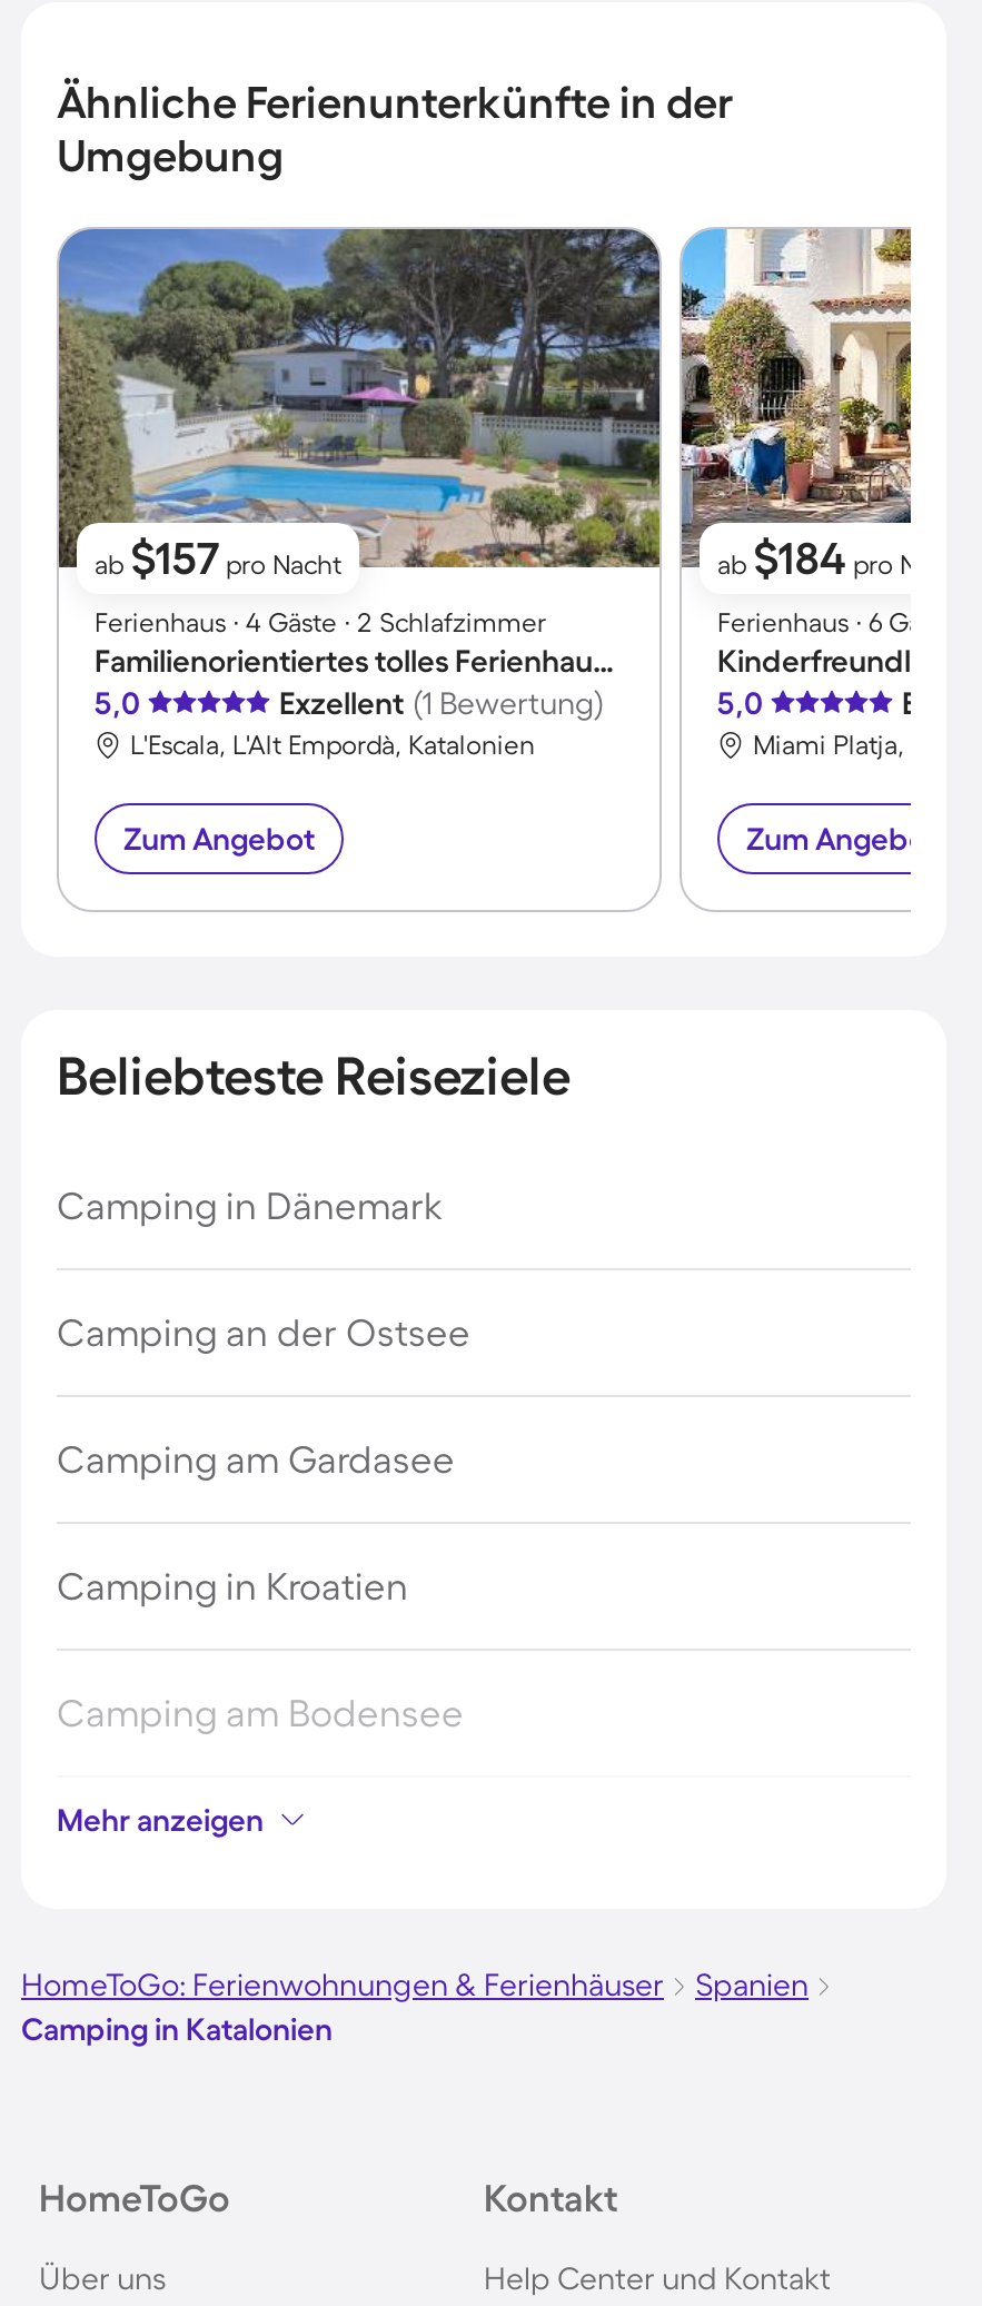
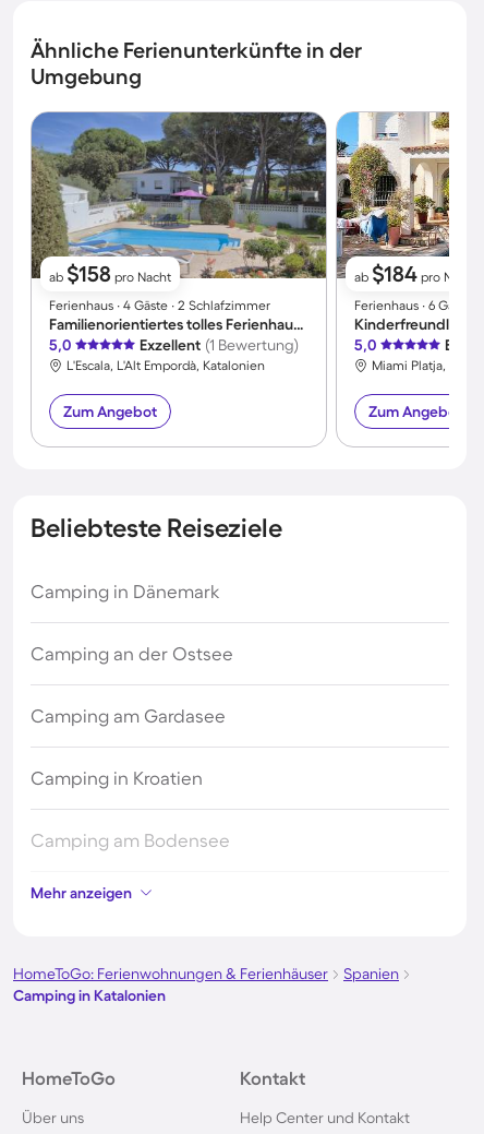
[95,534,341,583] ab $157 pro Nacht -> [49,262,171,286] ab $158 pro Nacht

